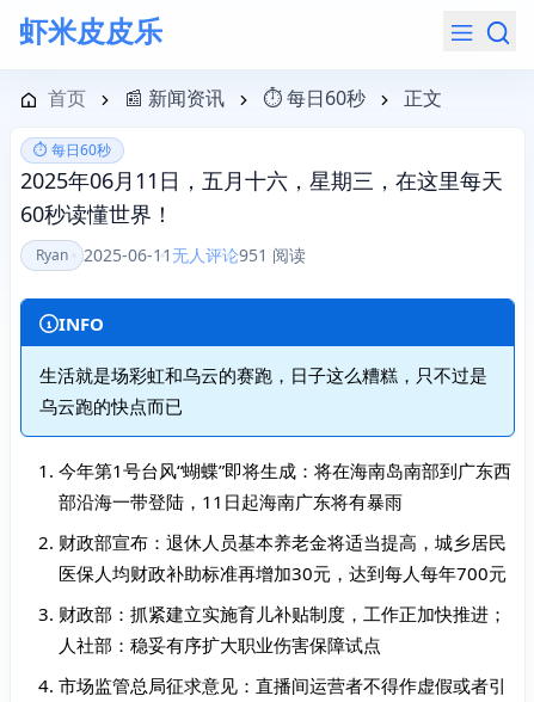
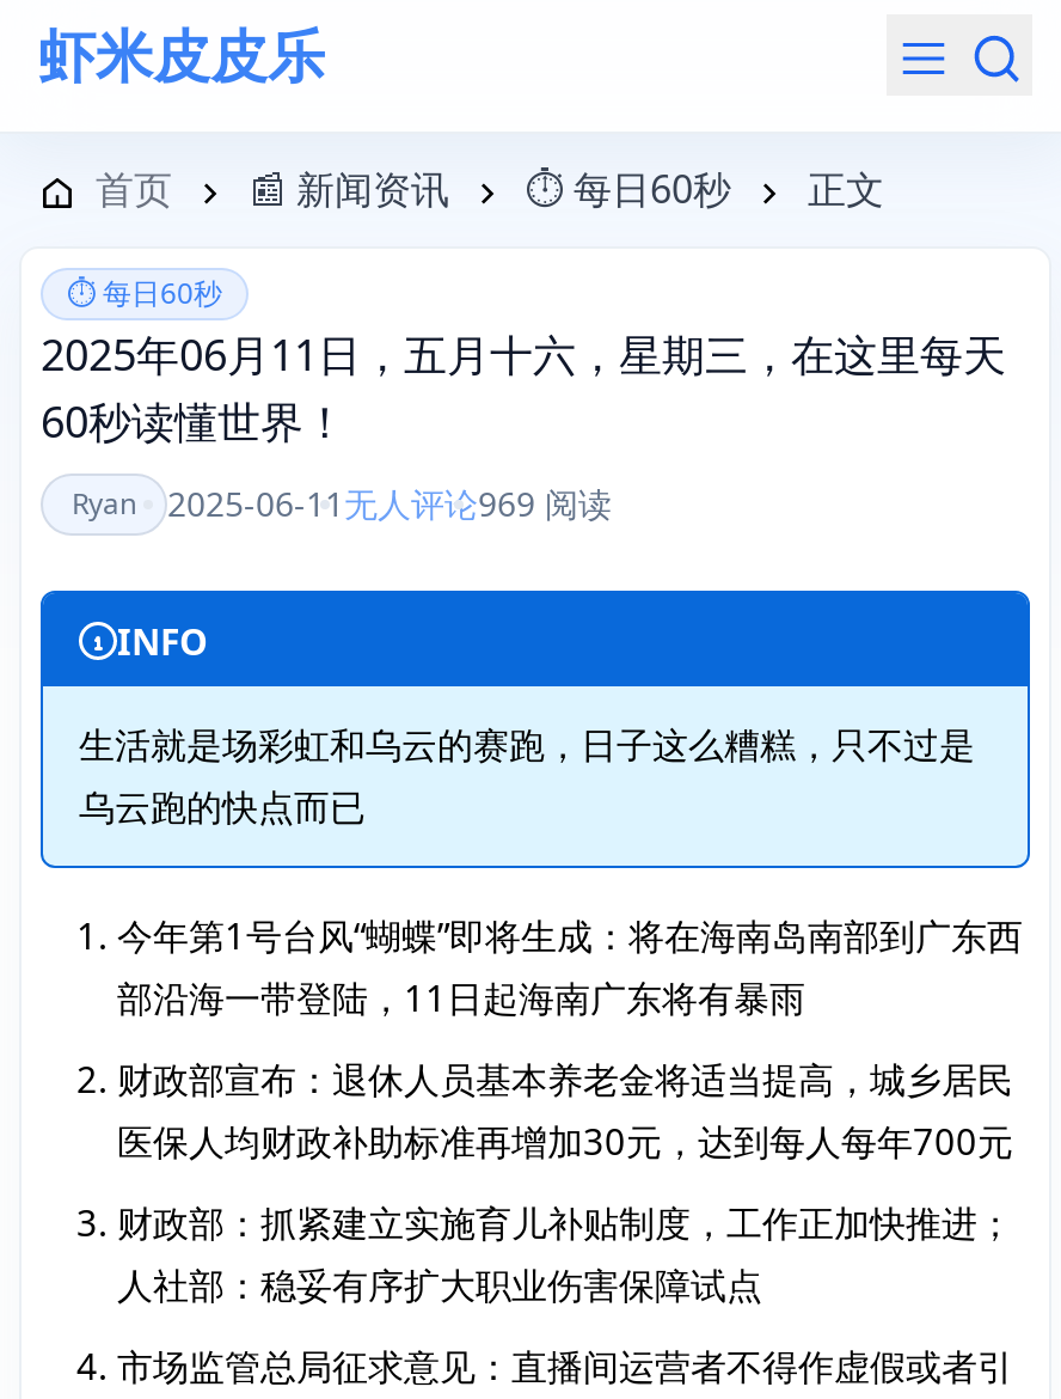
[84,244,306,266] 2025-06-11无人评论951 阅读 -> [167,481,612,526] 2025-06-11无人评论969 阅读

